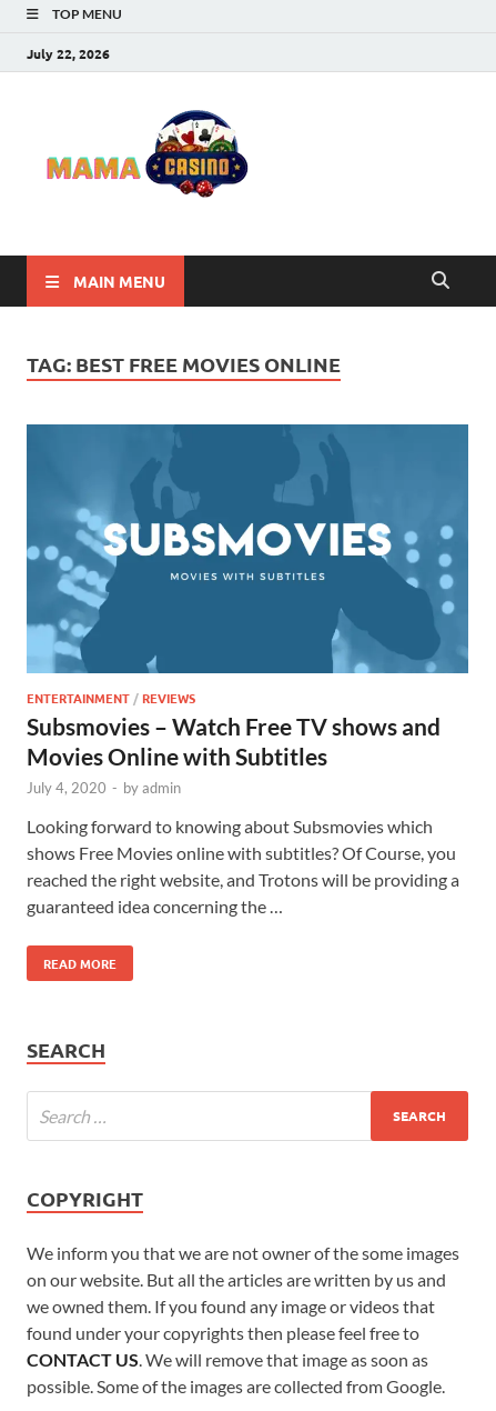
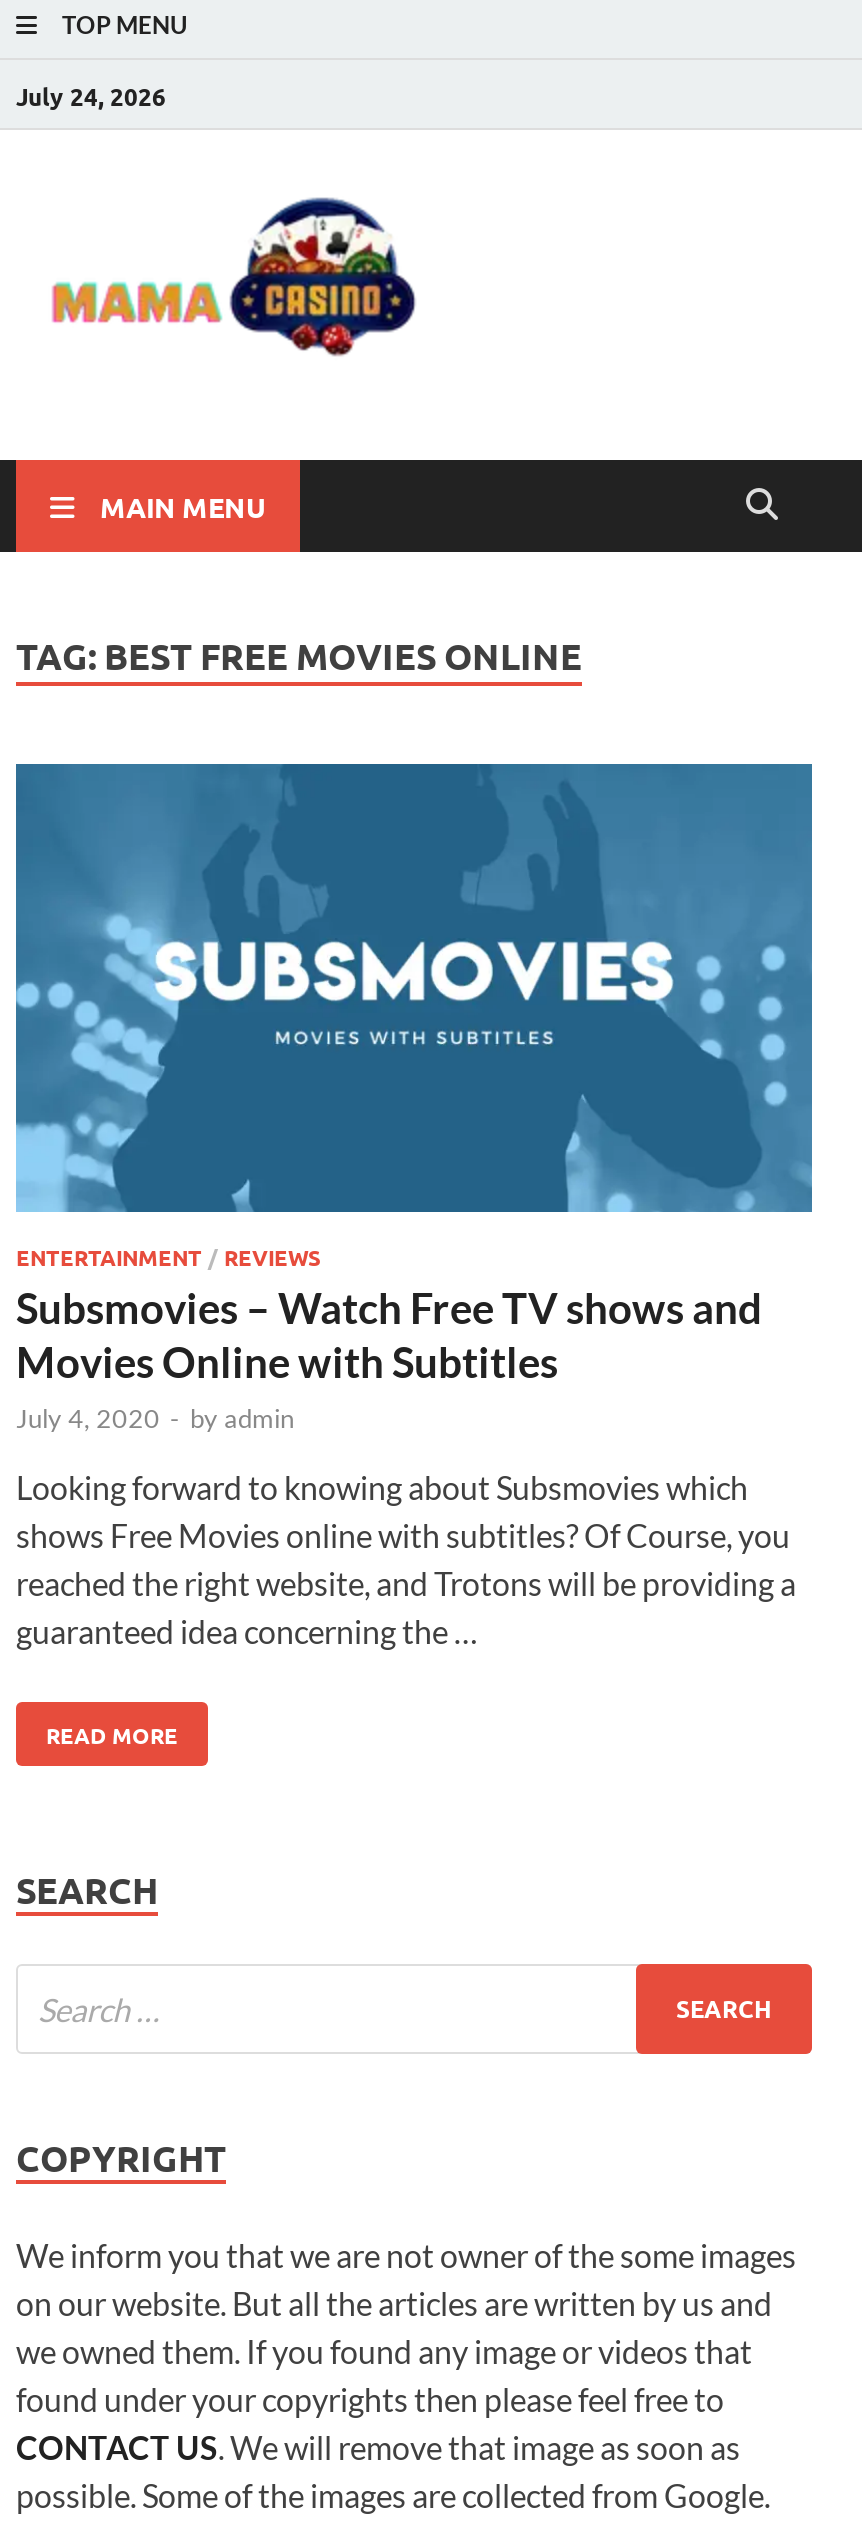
[27,44,110,62] July 22, 2026 -> [16,79,166,111] July 24, 2026

